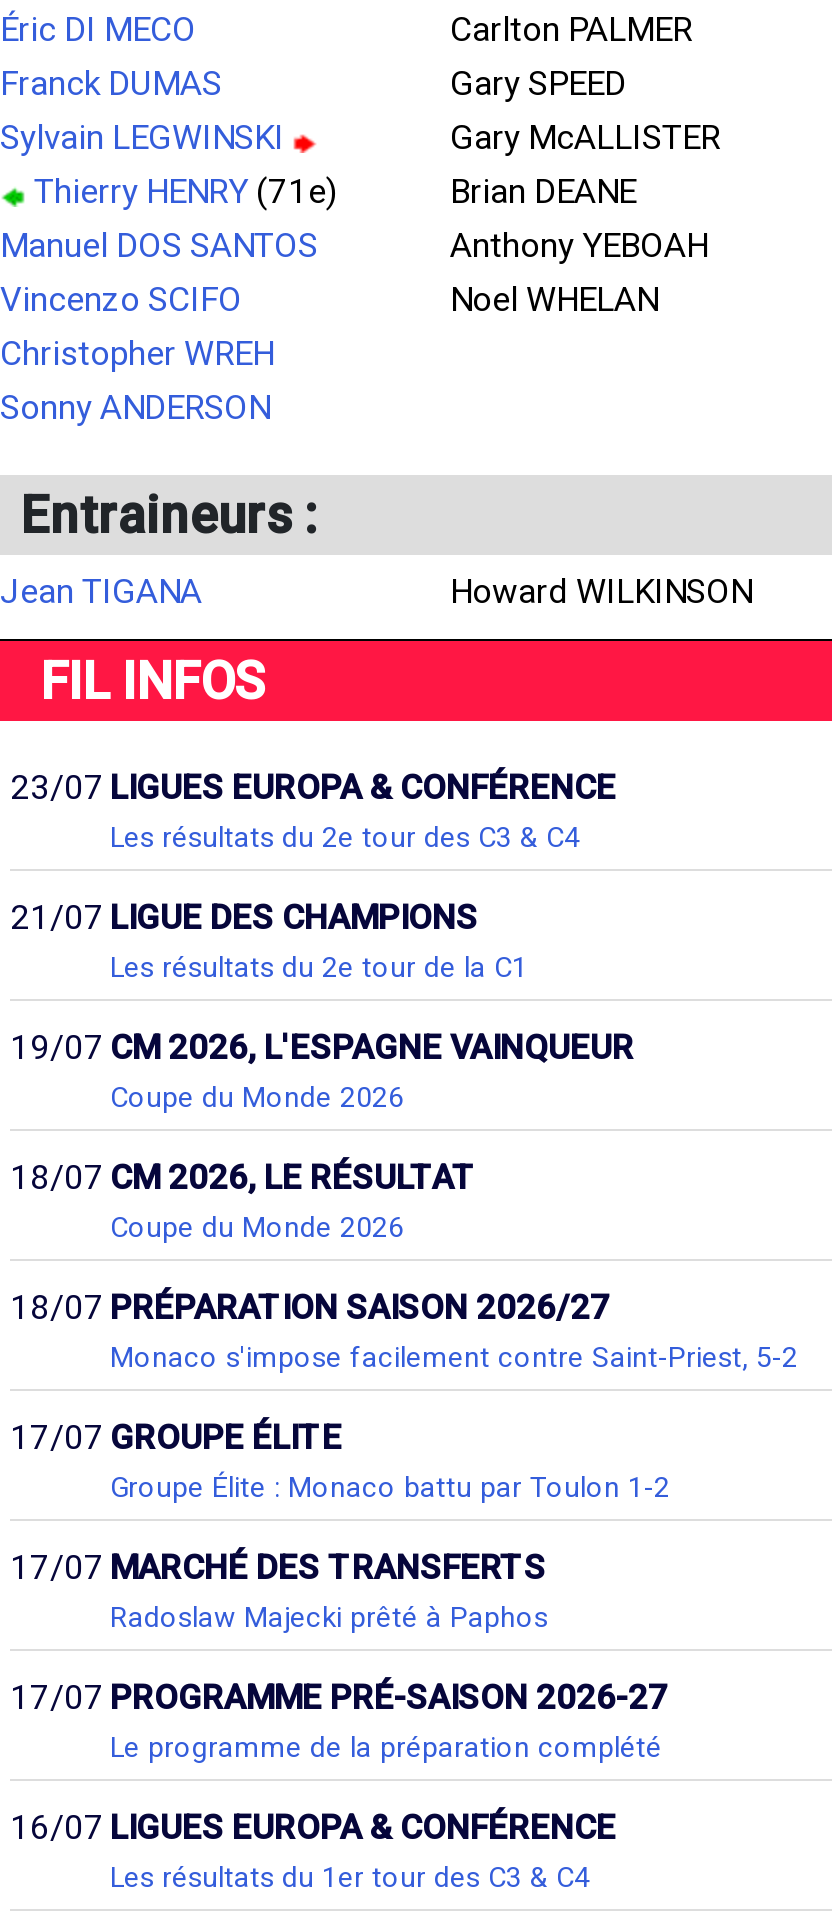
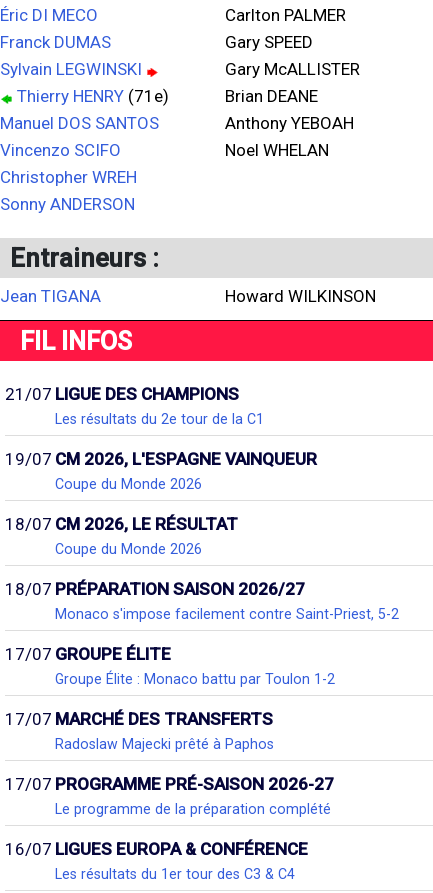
[10,767,616,853] 23/07 LIGUES EUROPA & CONFÉRENCE | Les résultats du 2e tour des C3 & C4 -> none

